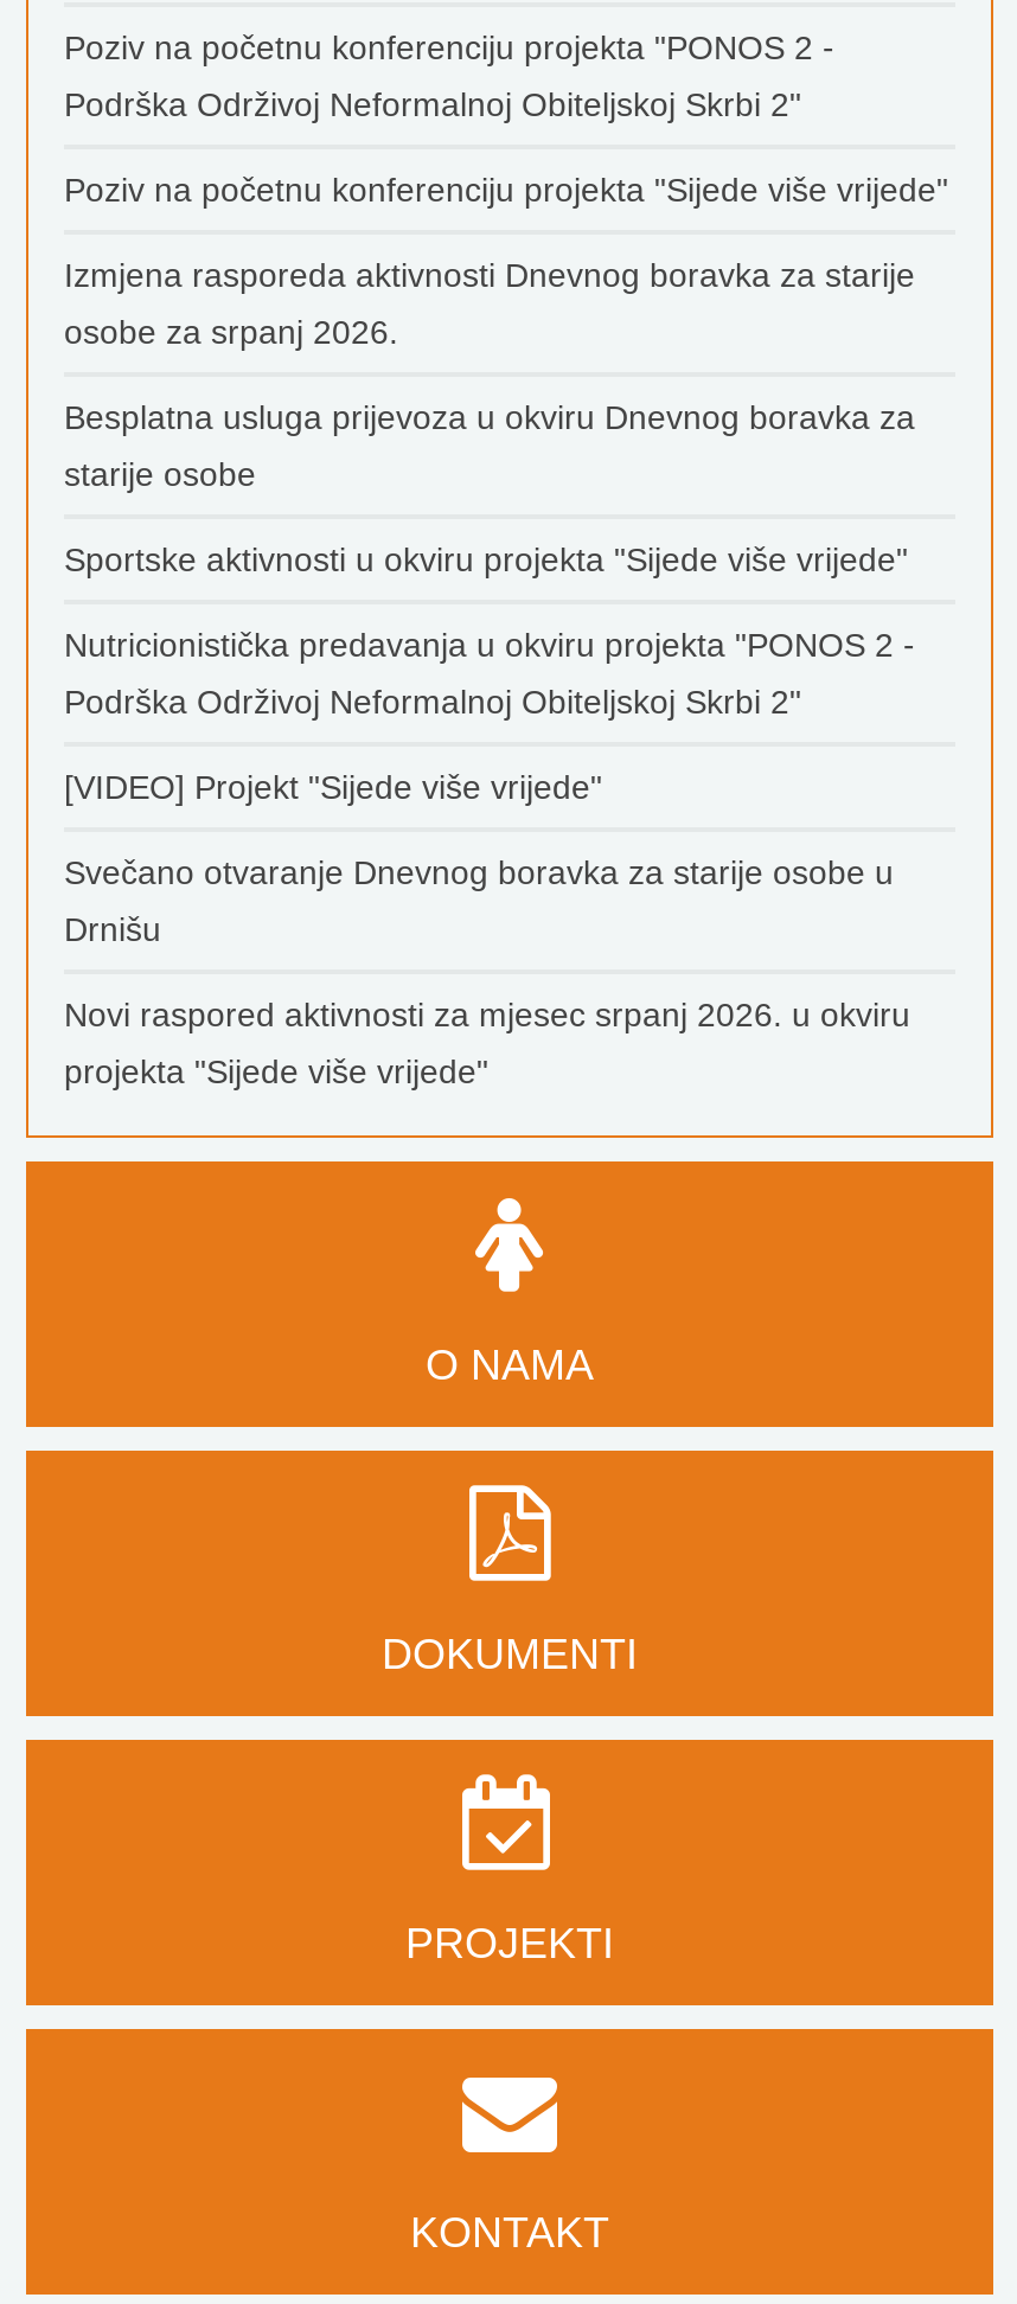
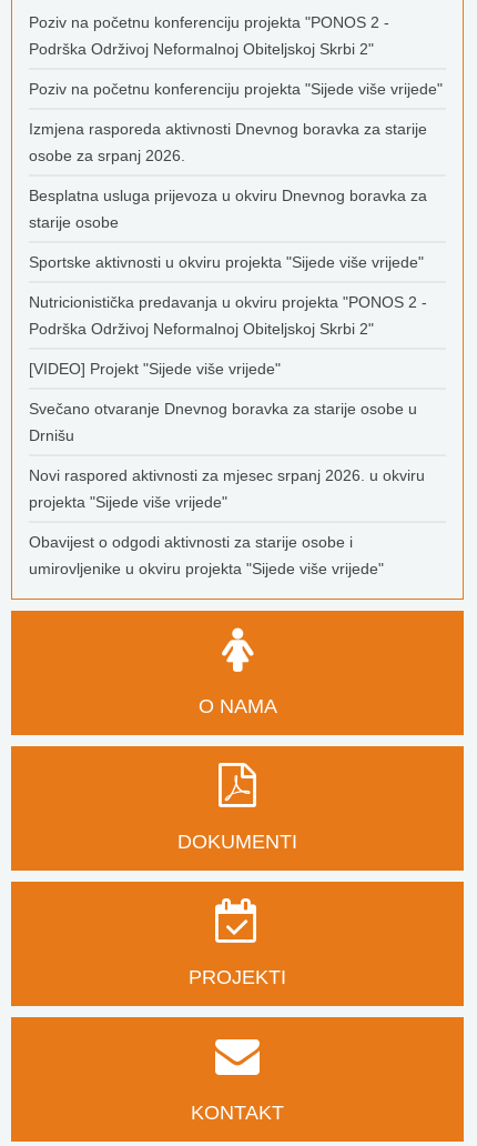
none -> [29,533,384,577] Obavijest o odgodi aktivnosti za starije osobe i | umirovljenike u okviru projekta "Sijede više vrijede"

